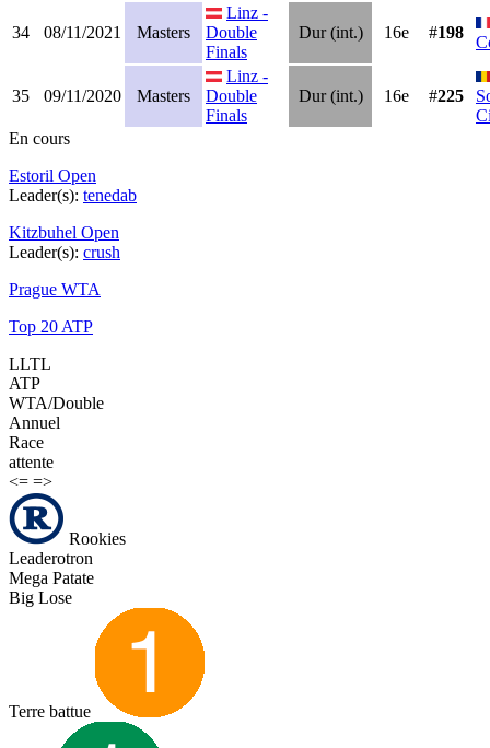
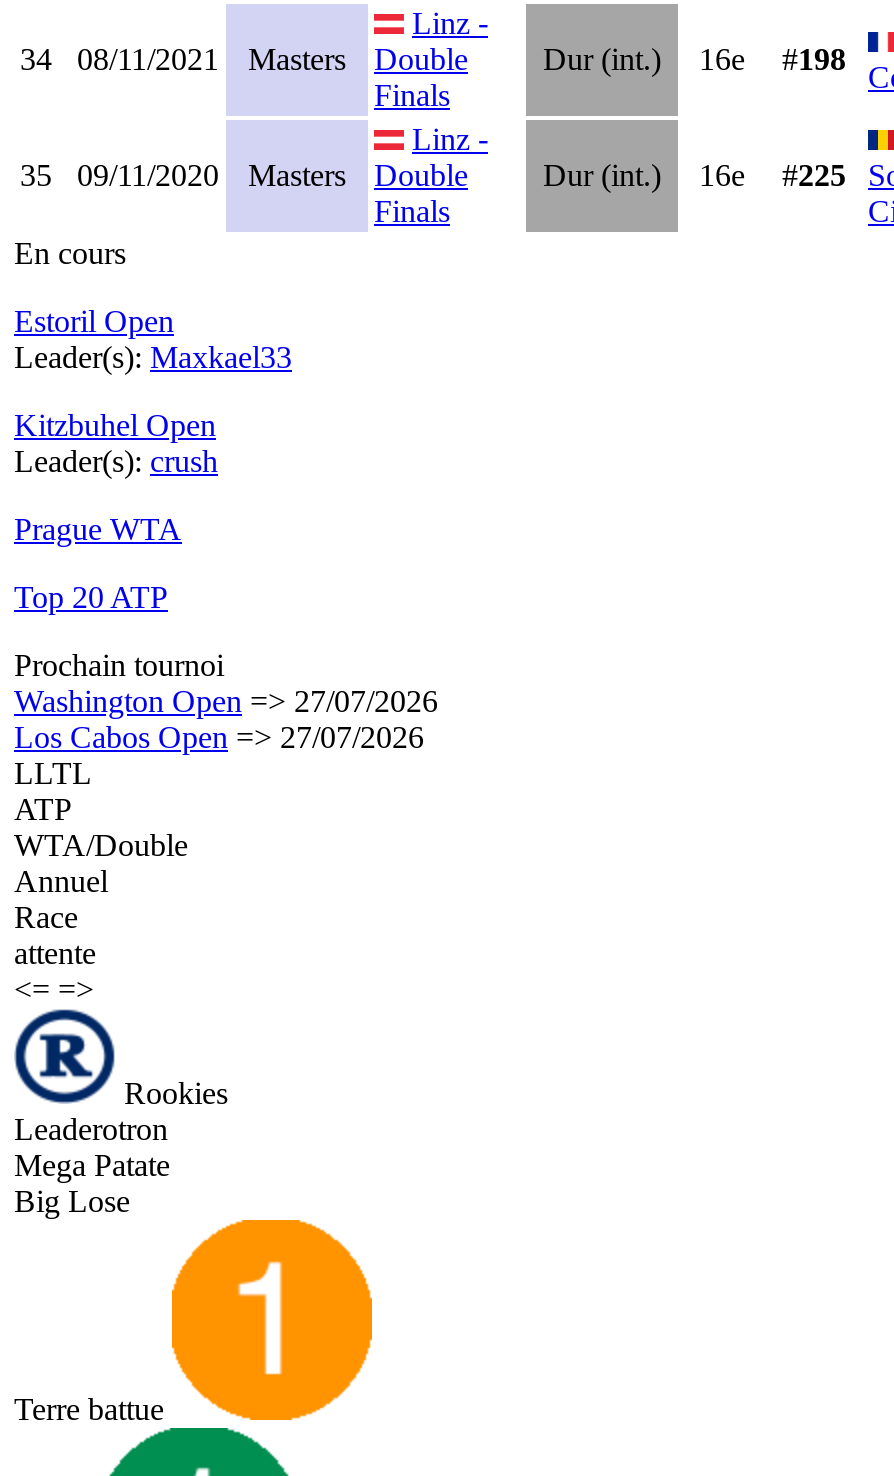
[9,186,137,204] Leader(s): tenedab -> [14,340,292,374] Leader(s): Maxkael33
none -> [14,648,438,754] Prochain tournoi | Washington Open => 27/07/2026 | Los Cabos Open => 27/07/2026

